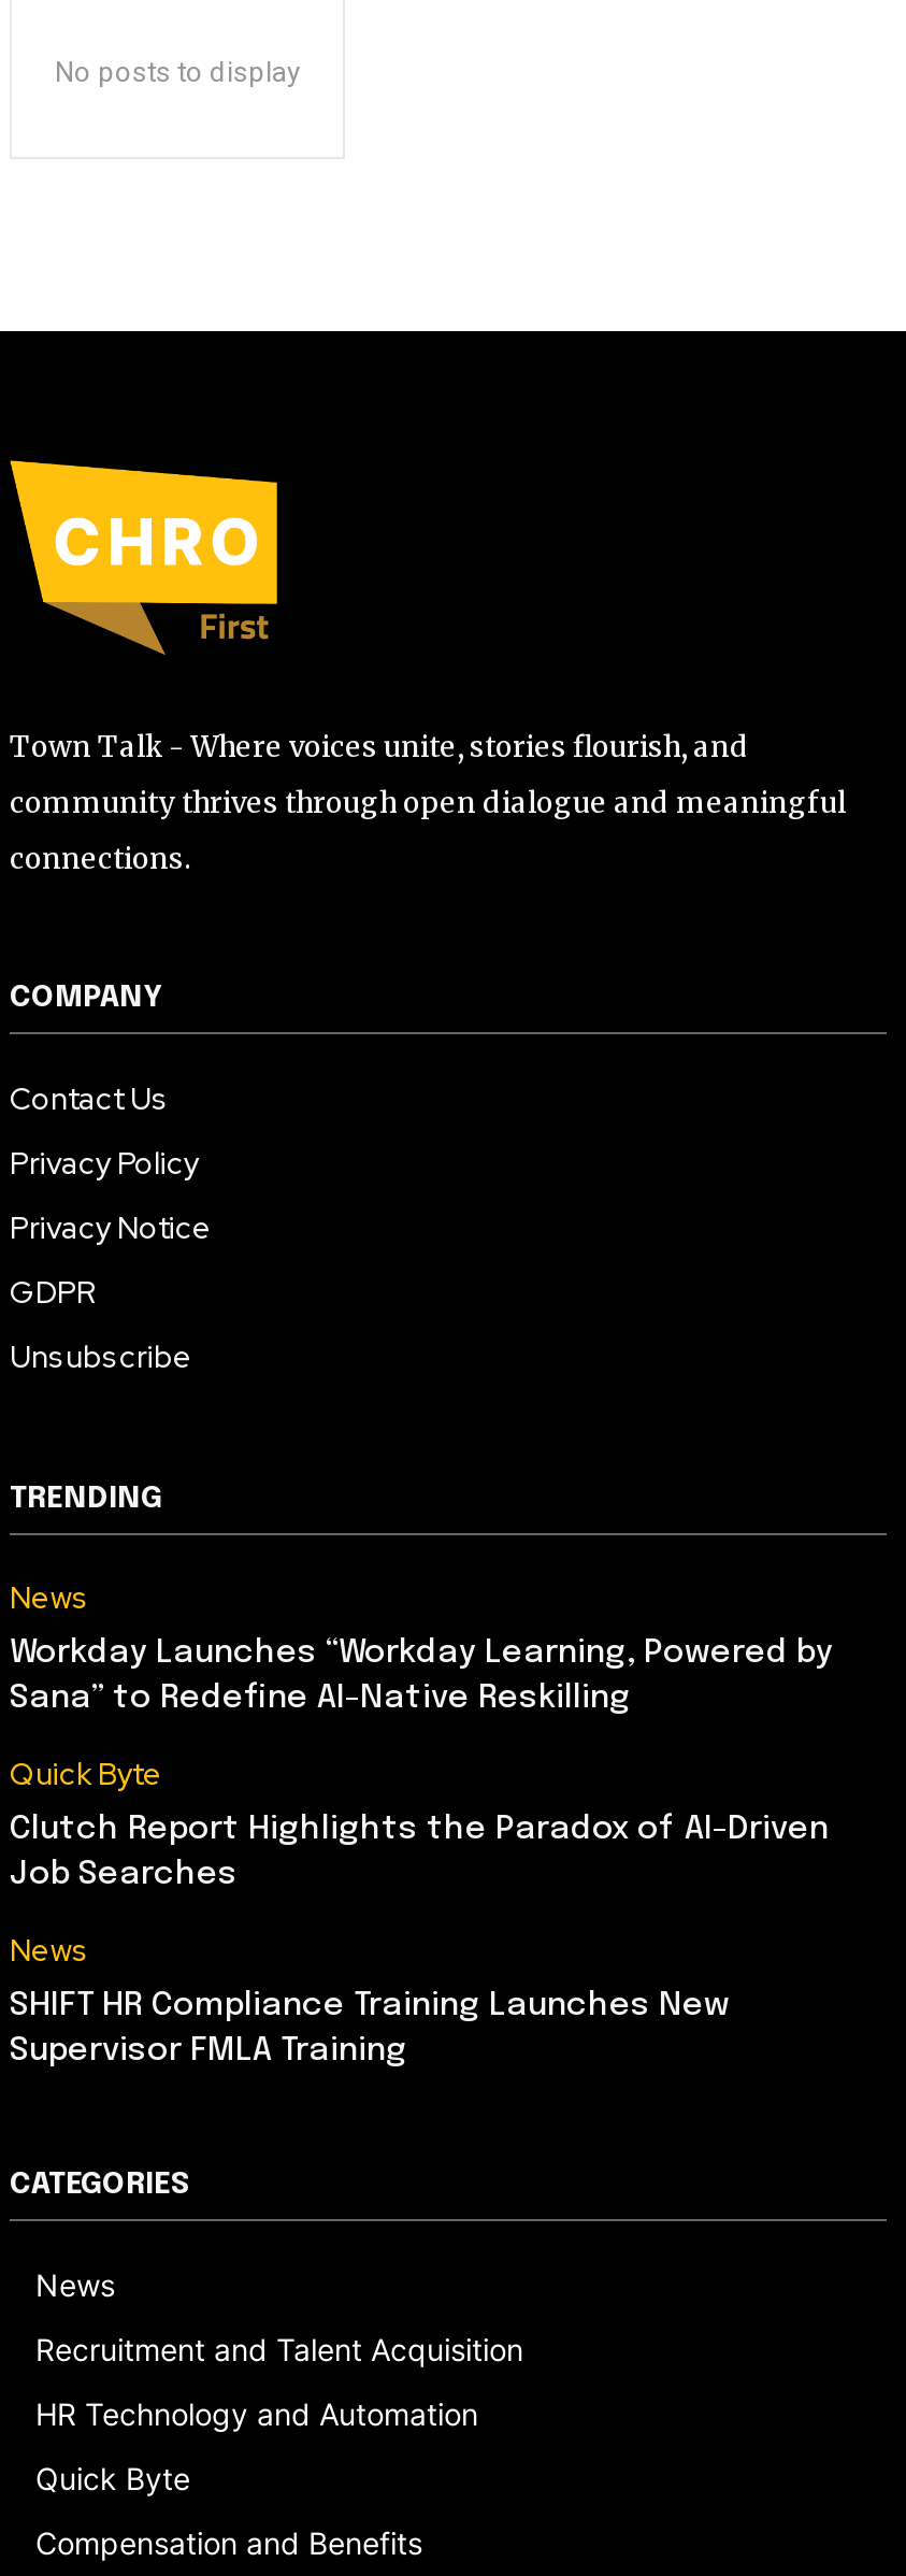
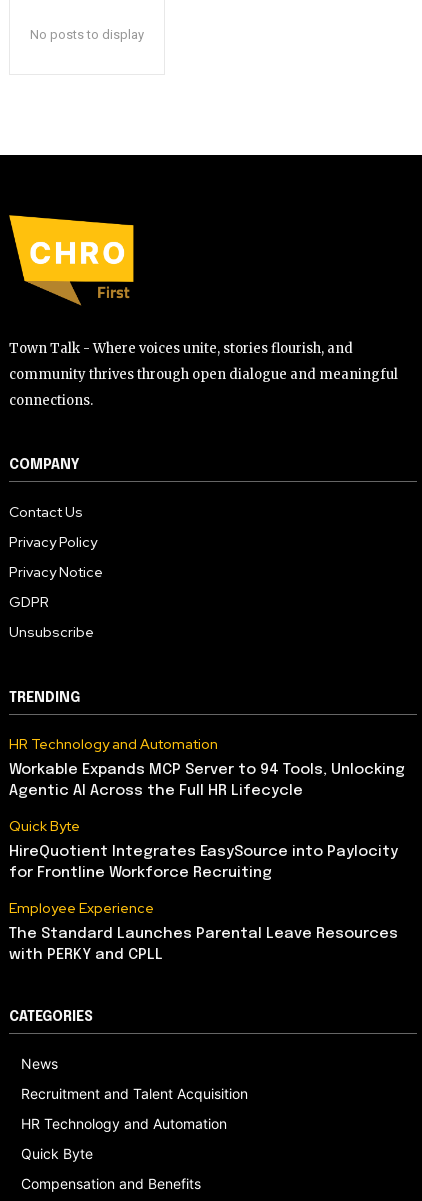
[10,1577,89,1616] News -> [9,734,218,752] HR Technology and Automation
[10,1635,833,1715] Workday Launches “Workday Learning, Powered by | Sana” to Redefine AI-Native Reskilling -> [9,761,405,798] Workable Expands MCP Server to 94 Tools, Unlocking | Agentic AI Across the Full HR Lifecycle
[10,1812,829,1891] Clutch Report Highlights the Paradox of AI-Driven | Job Searches -> [9,843,398,880] HireQuotient Integrates EasySource into Paylocity | for Frontline Workforce Recruiting
[10,1930,89,1969] News -> [9,898,154,916] Employee Experience
[10,1988,730,2067] SHIFT HR Compliance Training Launches New | Supervisor FMLA Training -> [9,925,398,962] The Standard Launches Parental Leave Resources | with PERKY and CPLL

